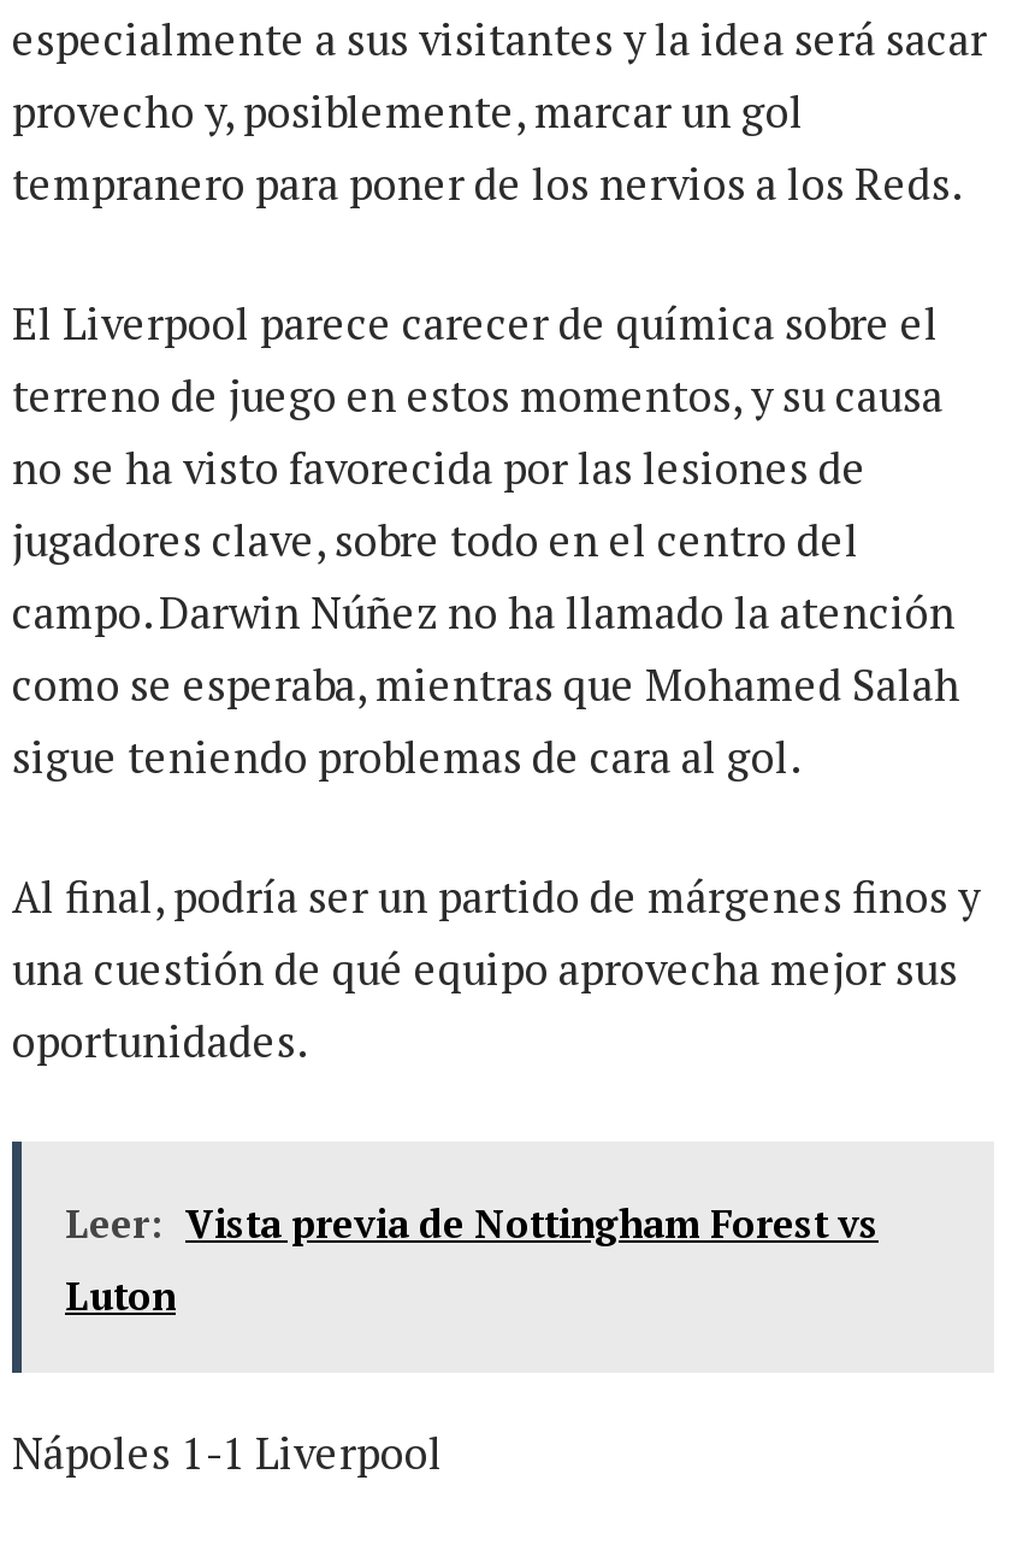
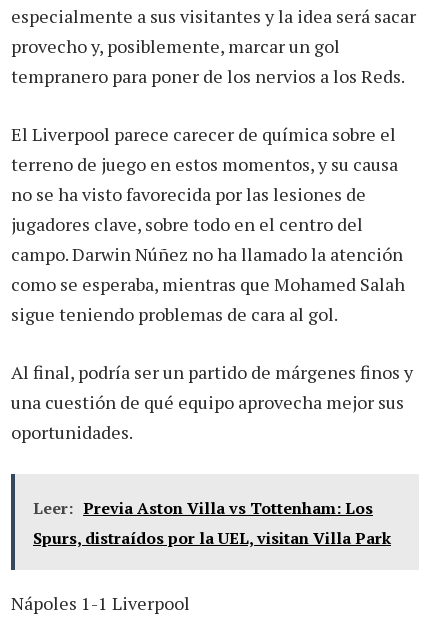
[65,1198,879,1323] Leer: Vista previa de Nottingham Forest vs | Luton -> [33,497,391,549] Leer: Previa Aston Villa vs Tottenham: Los | Spurs, distraídos por la UEL, visitan Villa Park

